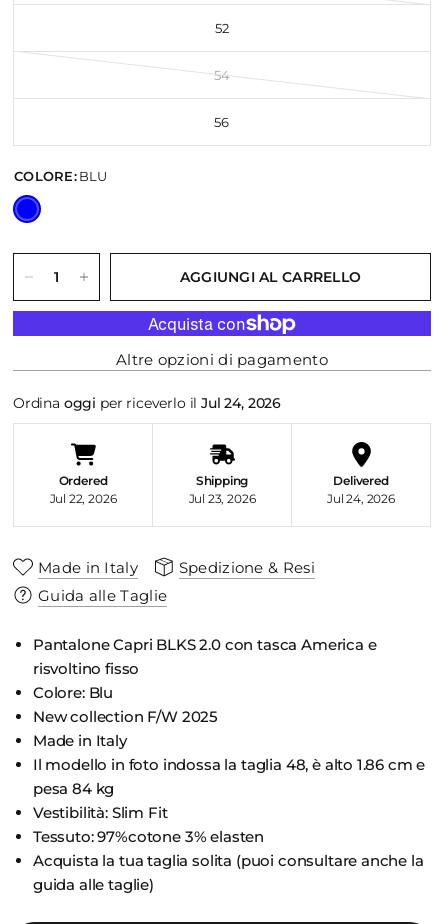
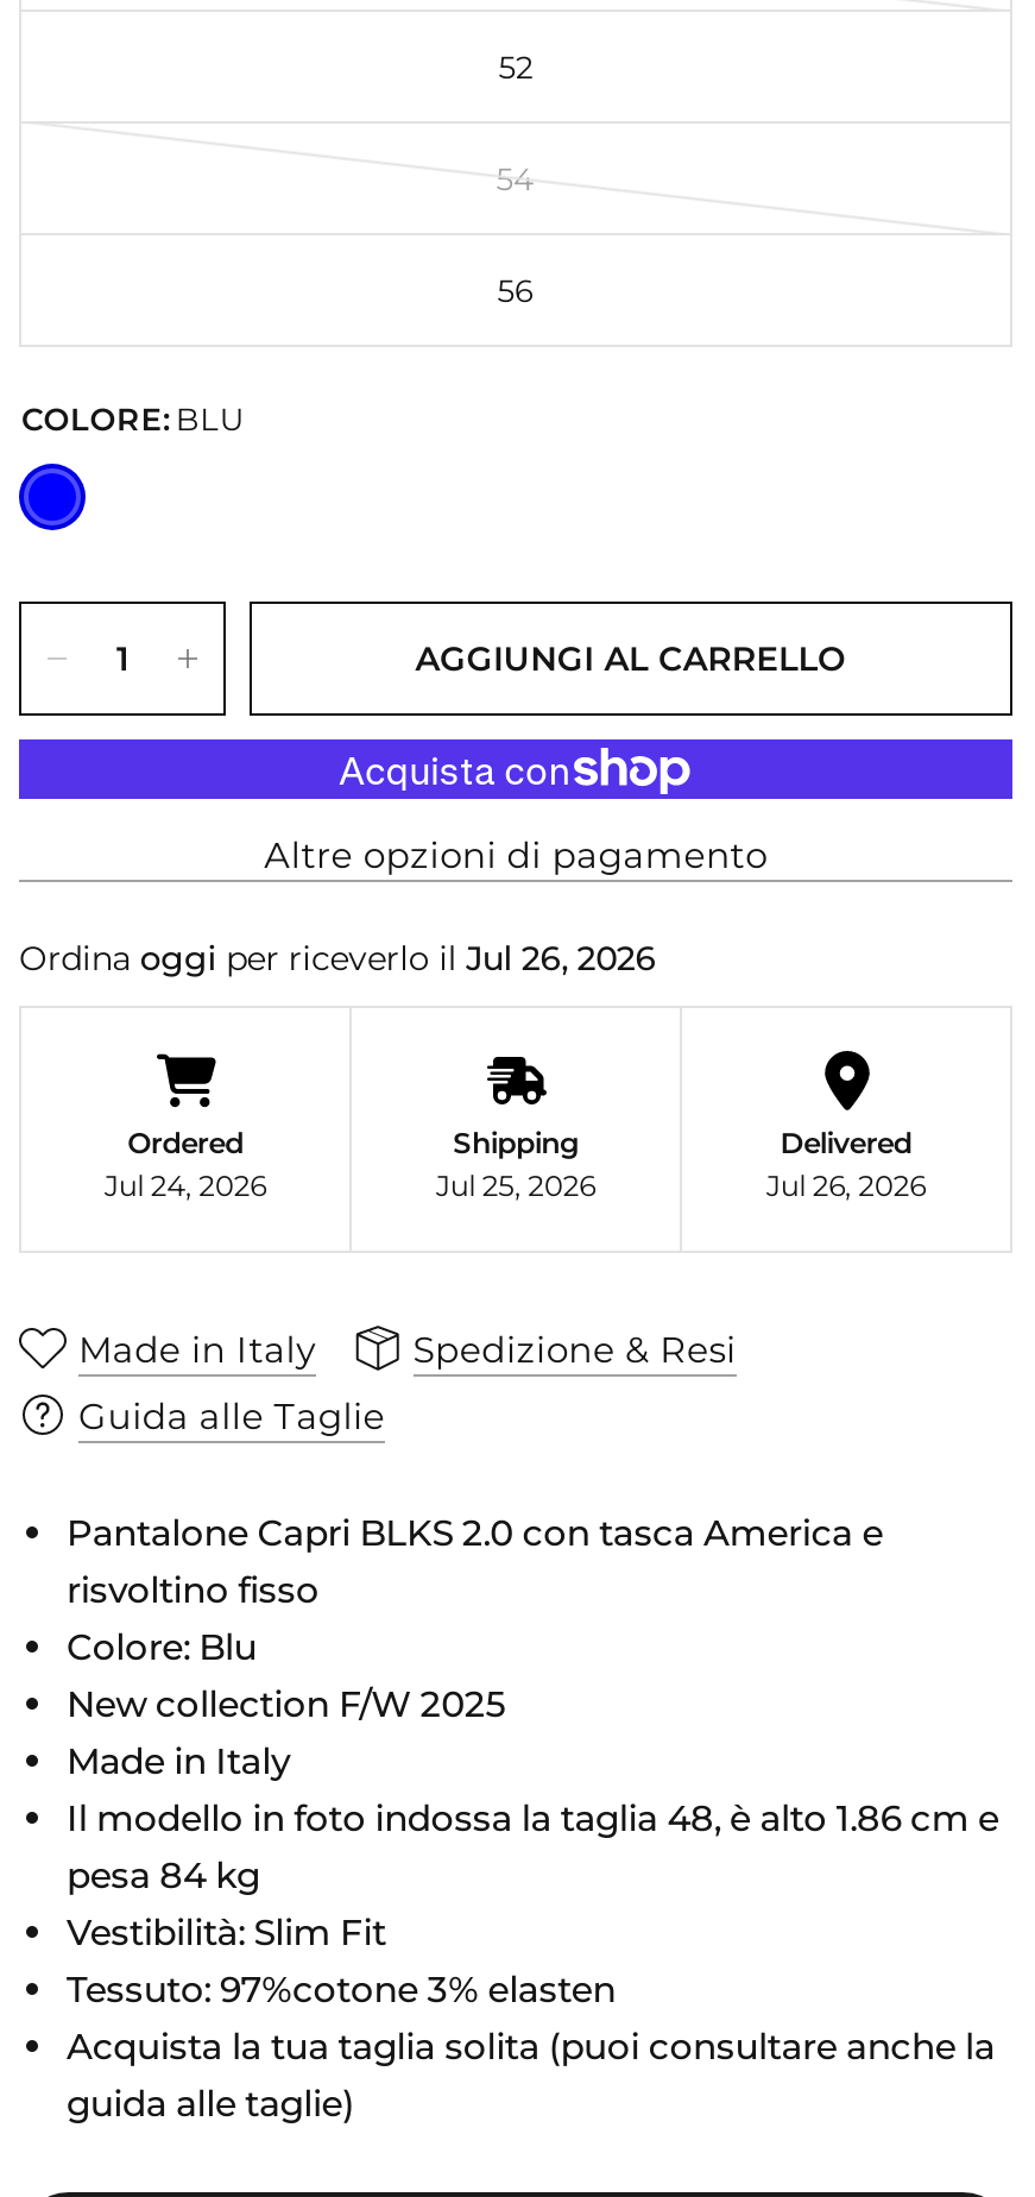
[13,394,281,412] Ordina oggi per riceverlo il Jul 24, 2026 -> [19,937,656,980] Ordina oggi per riceverlo il Jul 26, 2026
[49,491,116,506] Jul 22, 2026 -> [105,1167,266,1203] Jul 24, 2026
[188,491,255,506] Jul 23, 2026 -> [436,1167,595,1203] Jul 25, 2026
[327,491,395,506] Jul 24, 2026 -> [766,1167,926,1203] Jul 26, 2026

